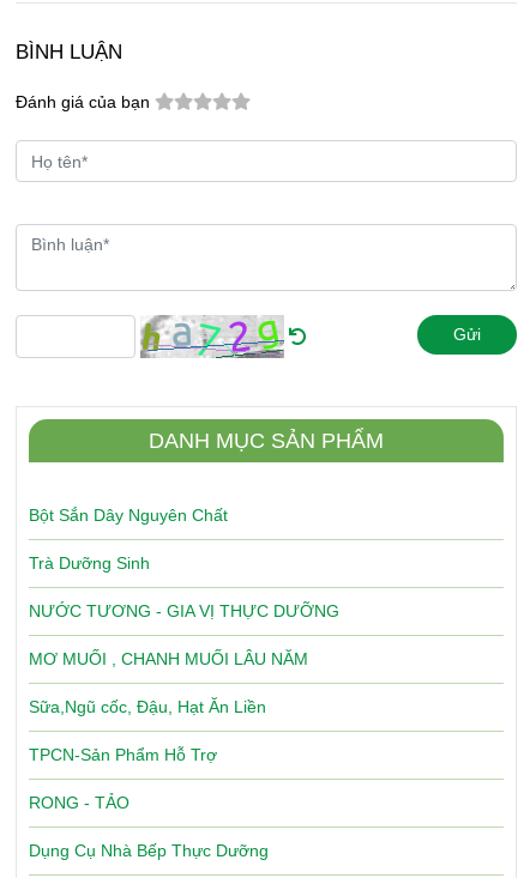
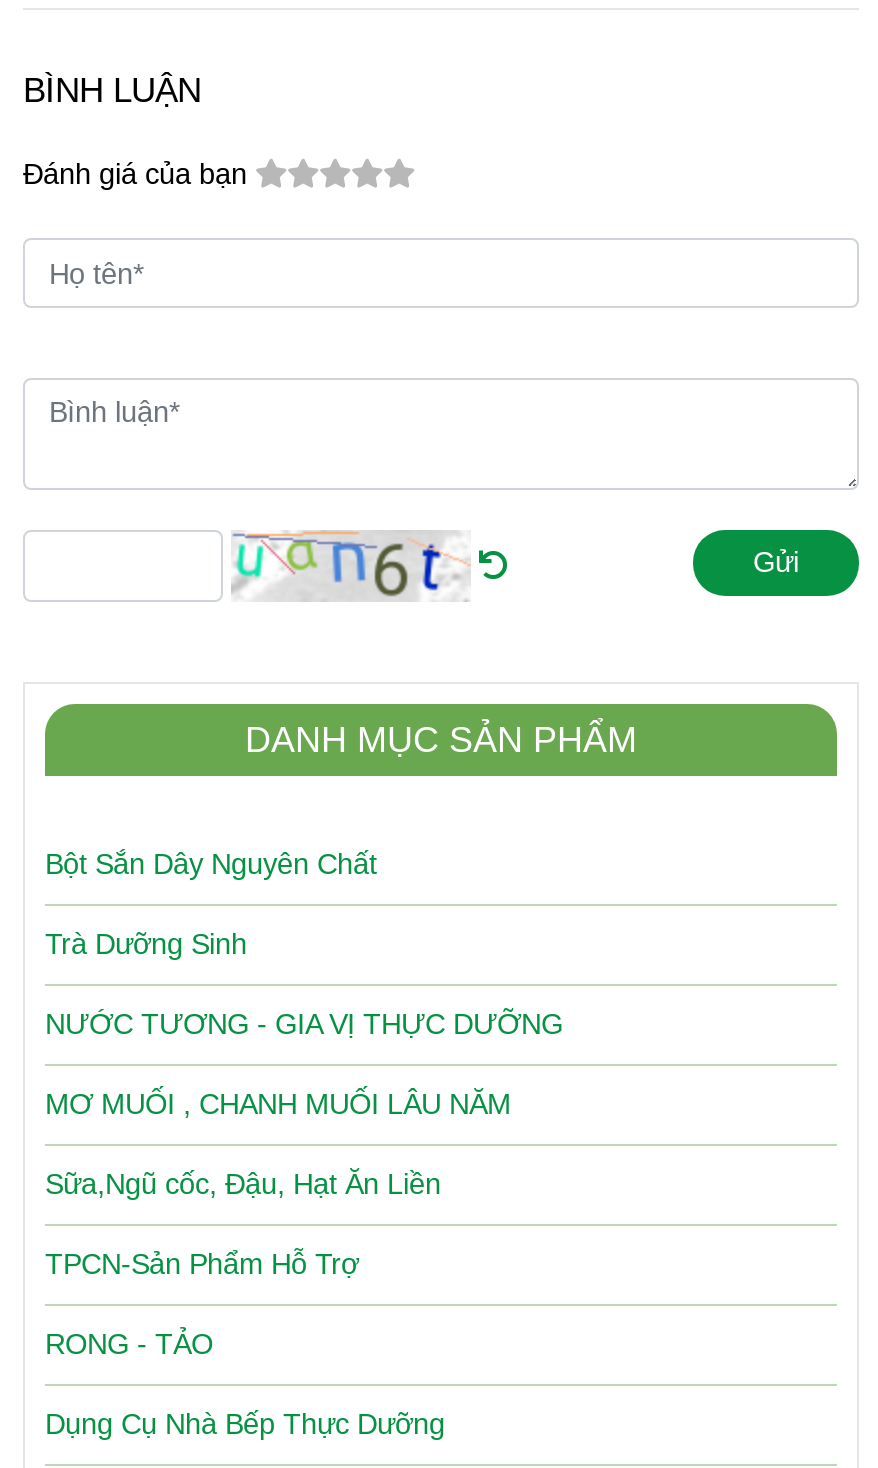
[140,314,305,359] [image] -> [233,530,505,602] [image]

